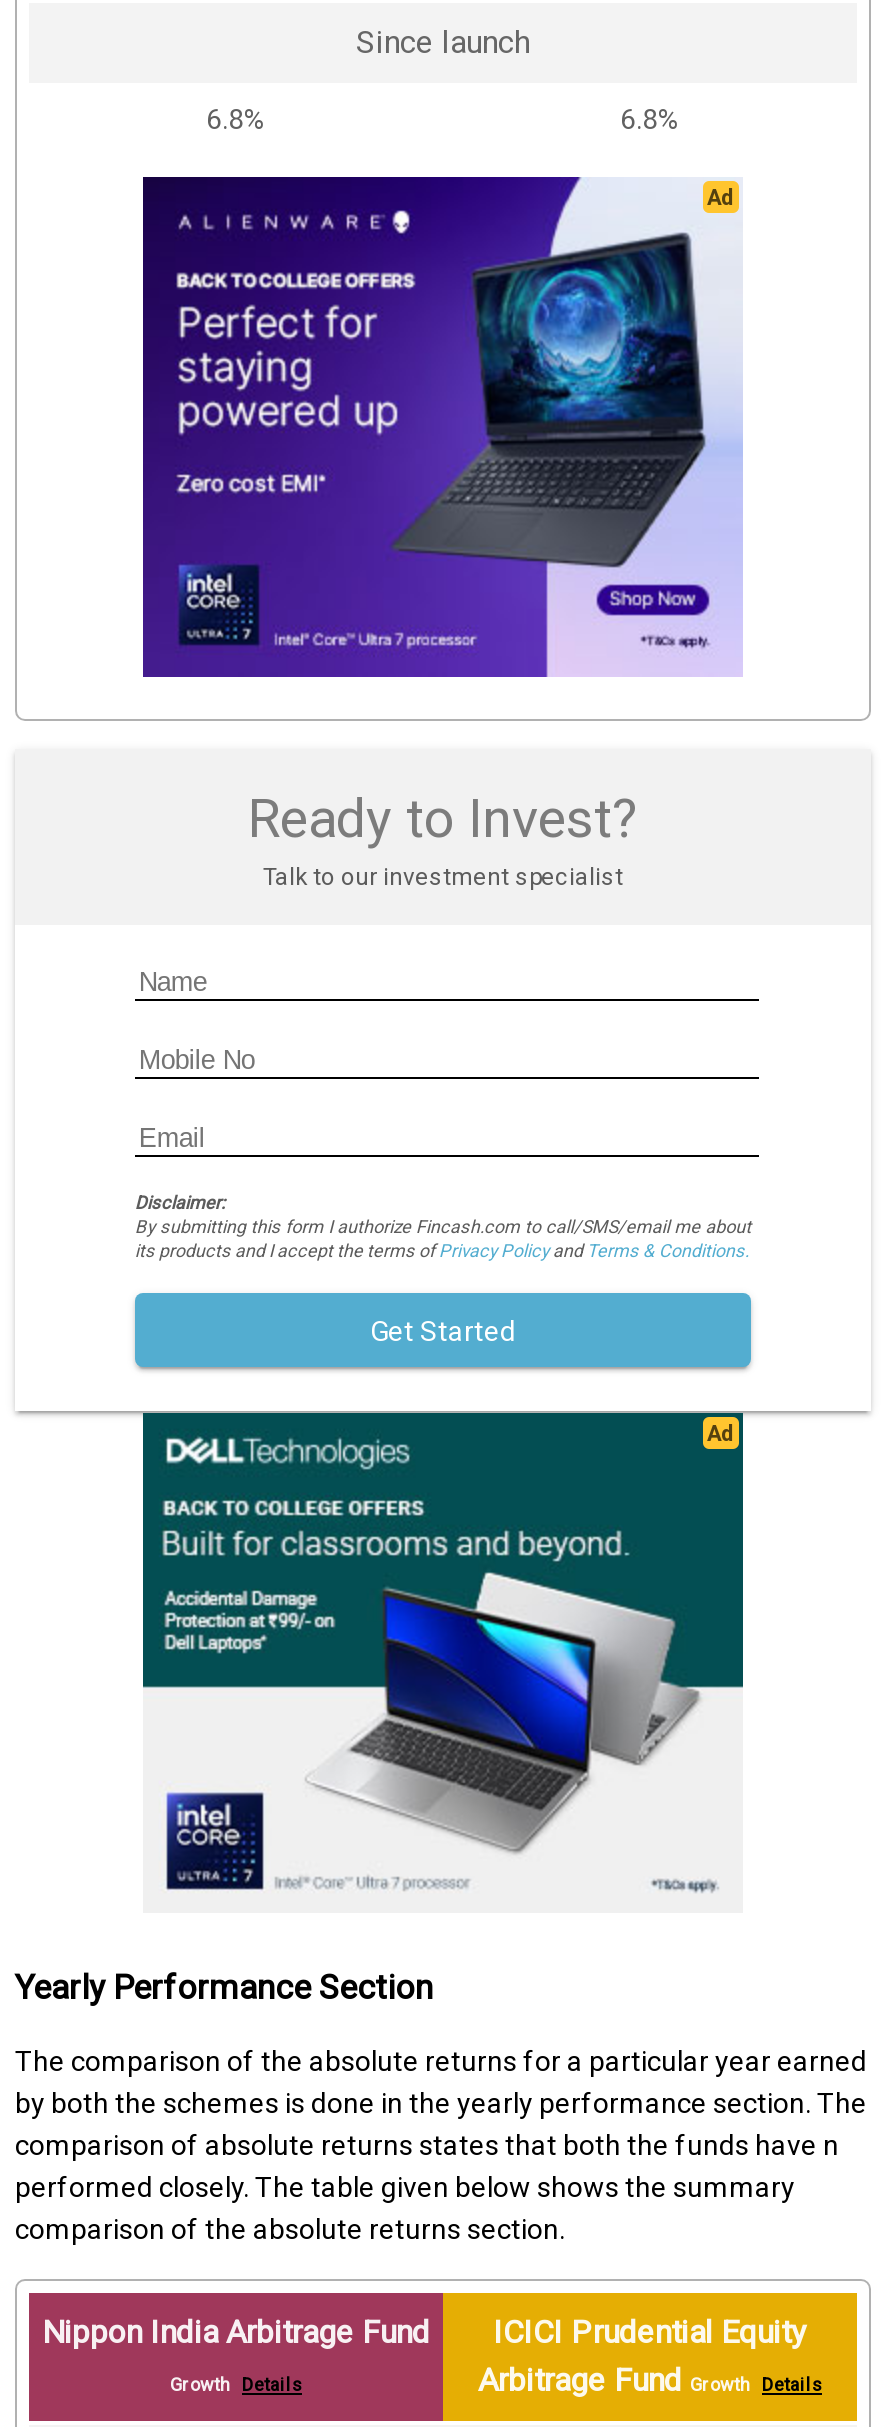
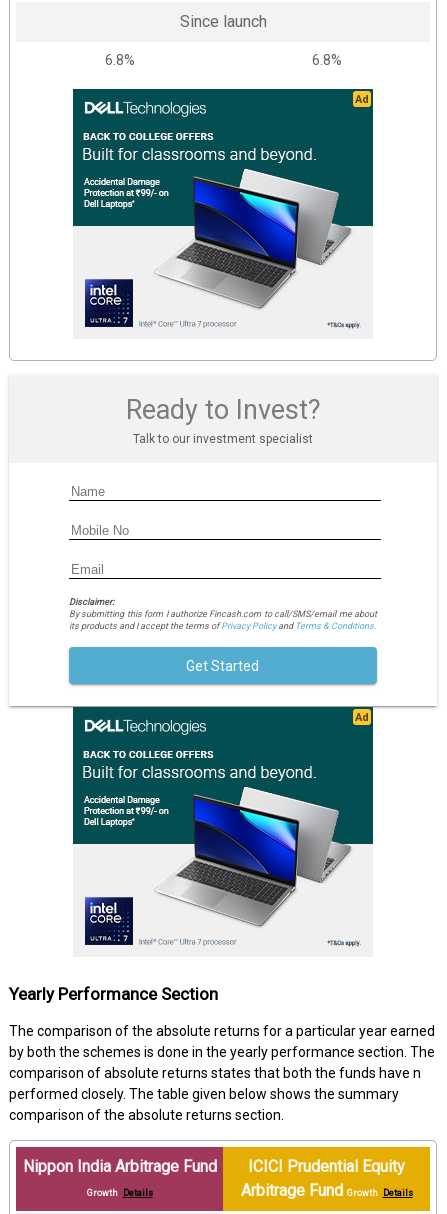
[141,177,743,679] [image] -> [72,88,374,339] [image]

